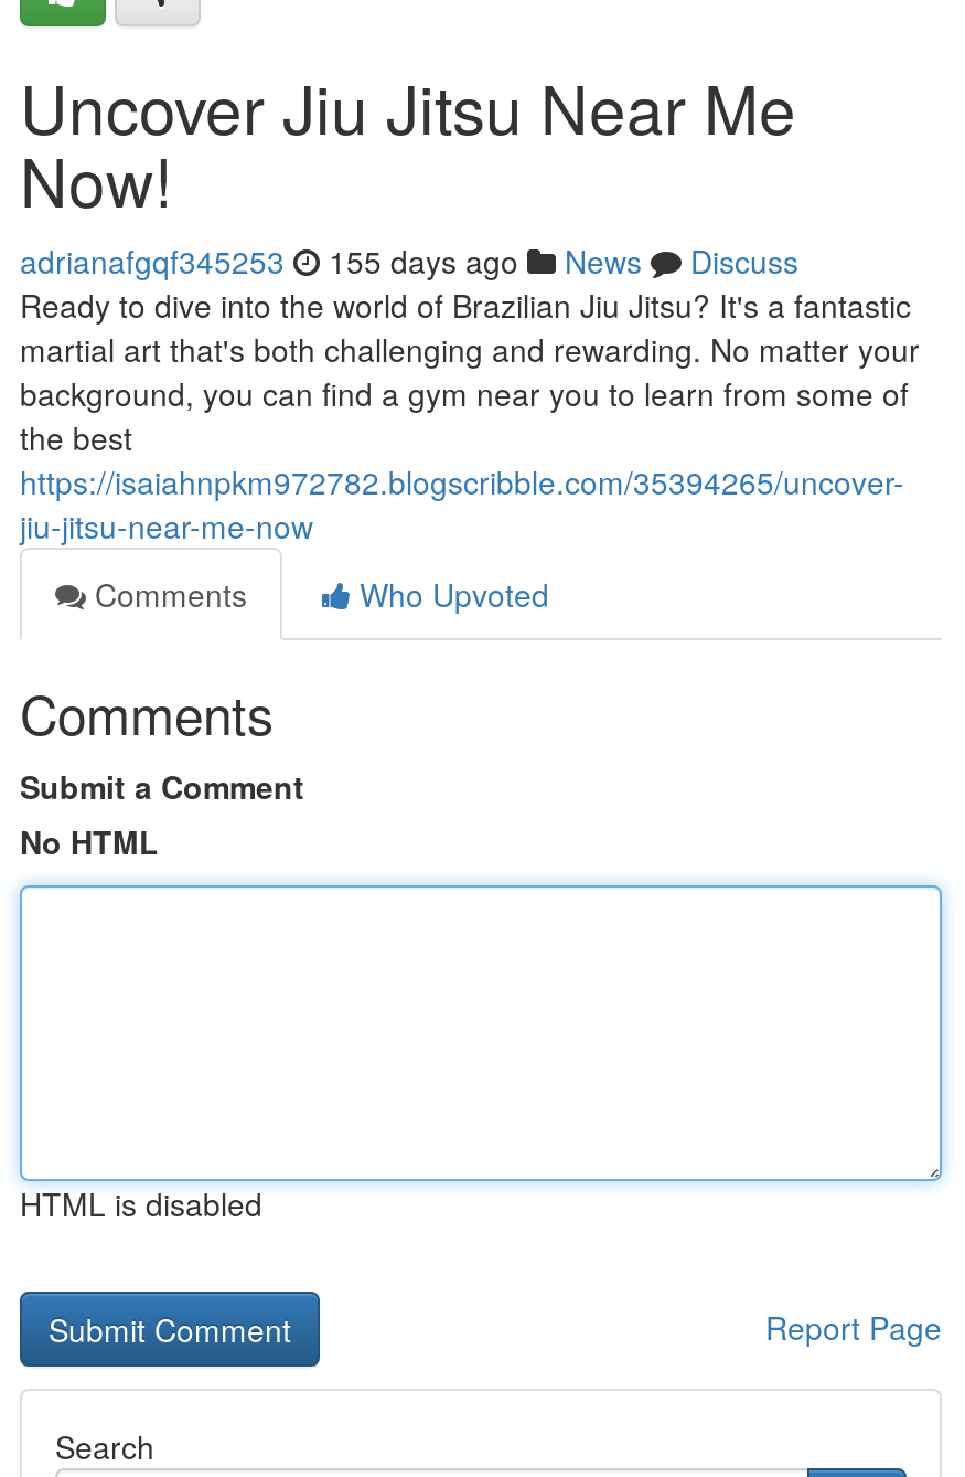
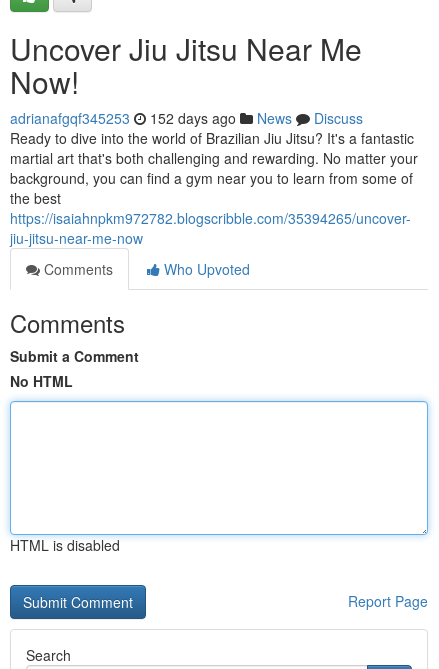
[20,238,798,283] adrianafgqf345253 155 days ago News Discuss -> [10,108,363,128] adrianafgqf345253 152 days ago News Discuss

